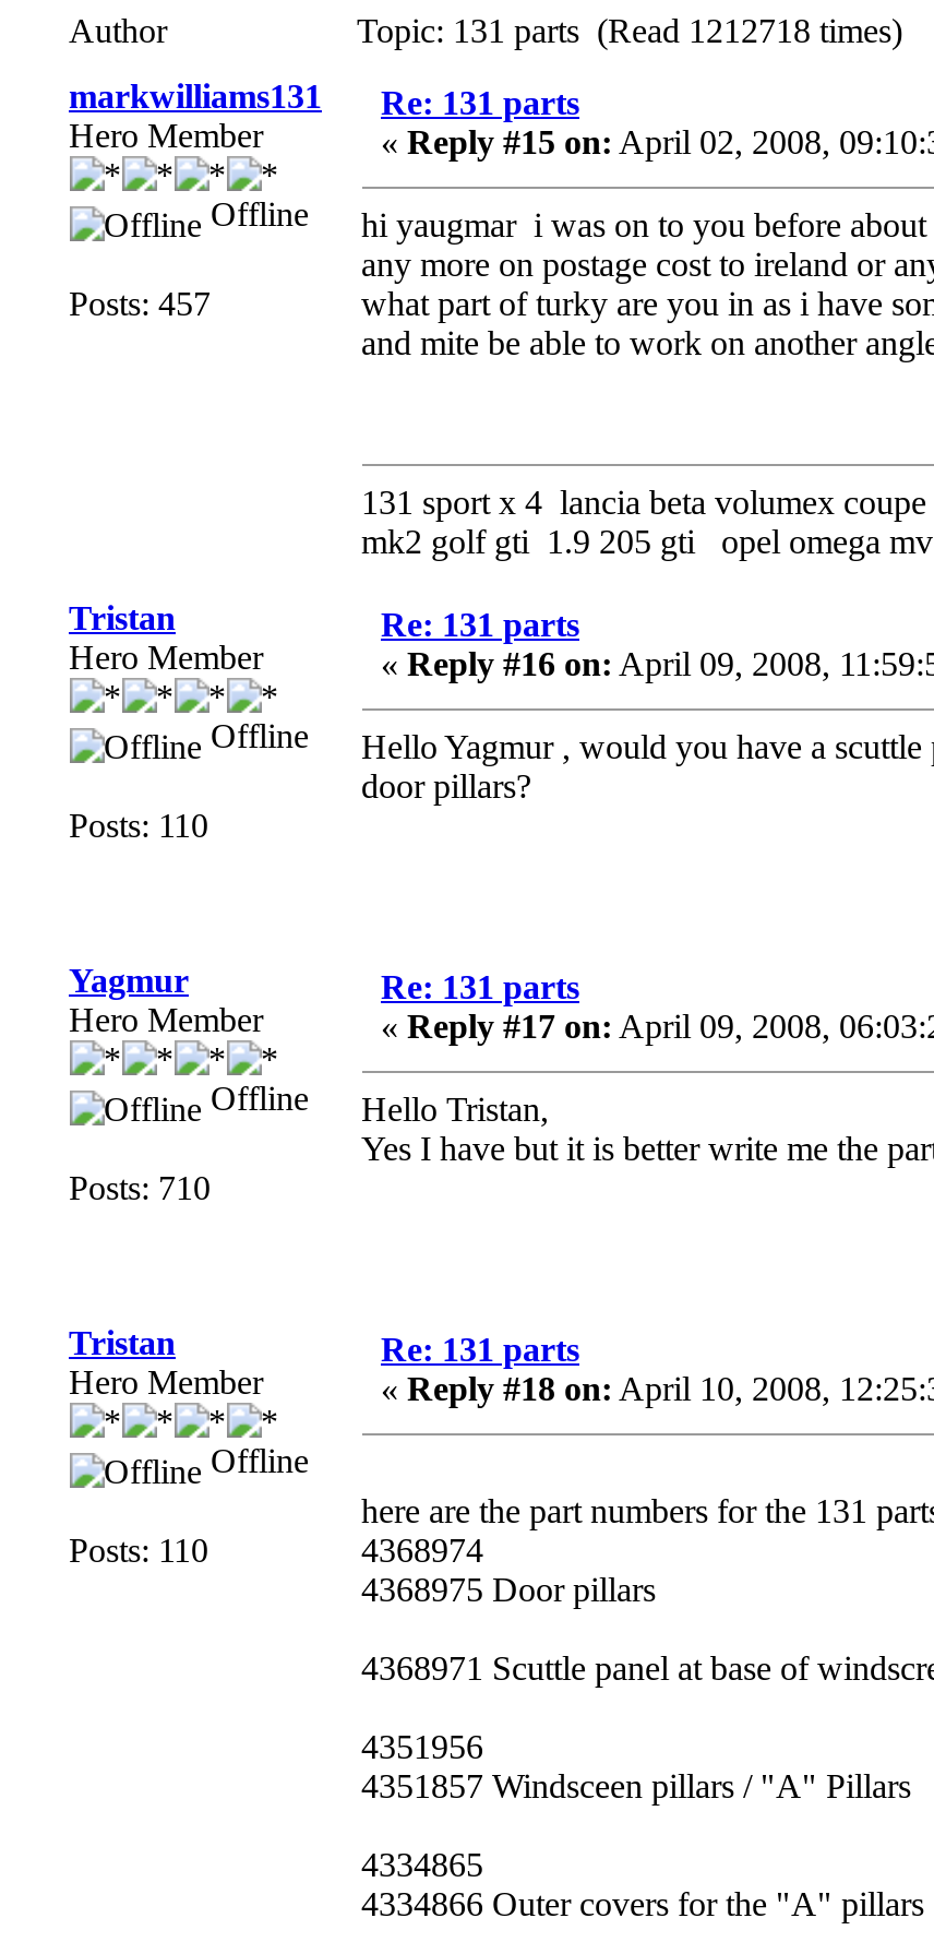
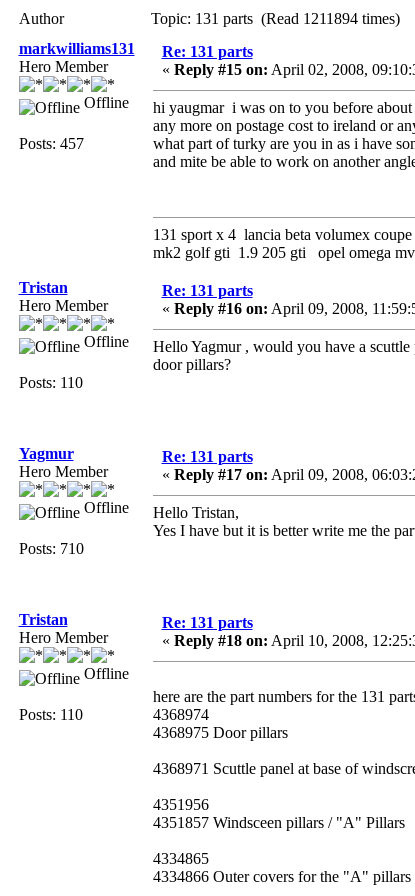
[357,12,902,49] Topic: 131 parts (Read 1212718 times) -> [150,10,399,27] Topic: 131 parts (Read 1211894 times)

